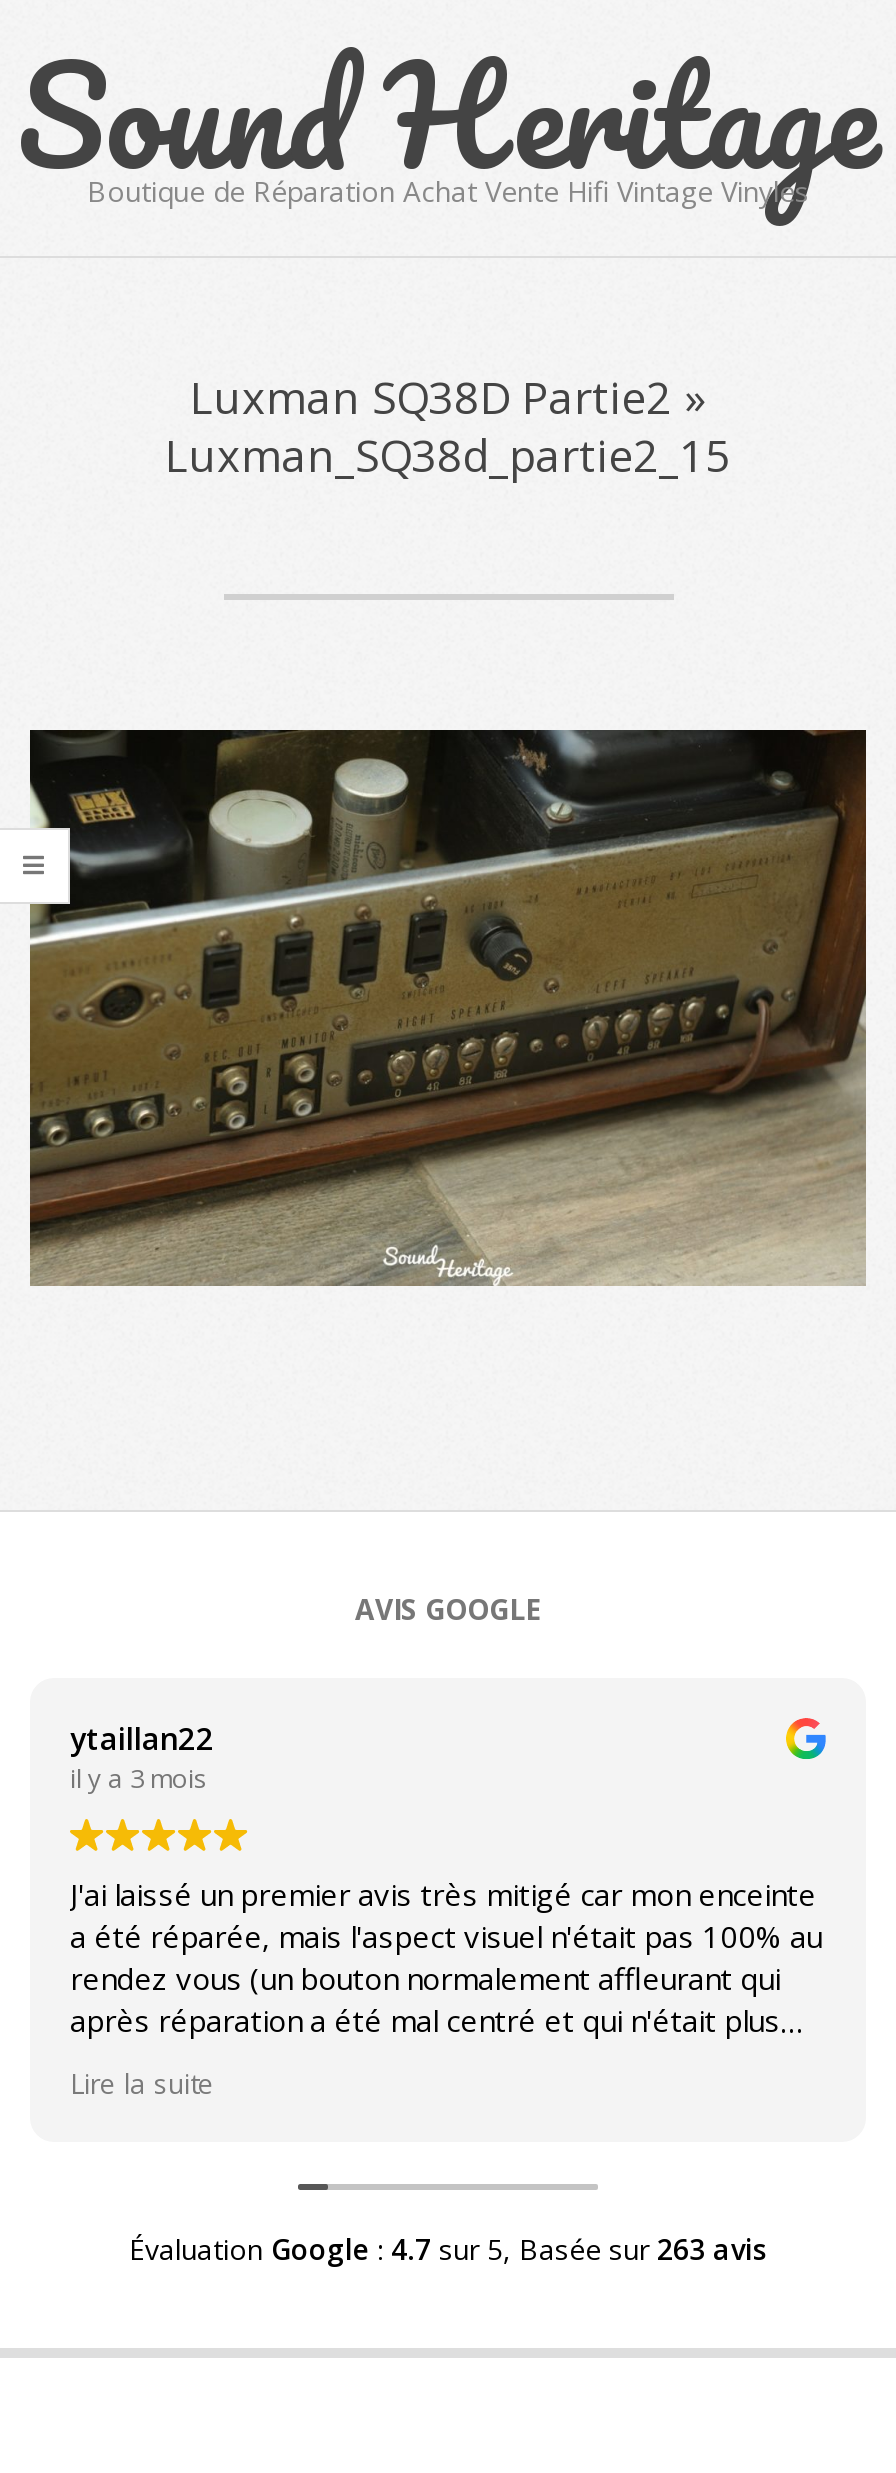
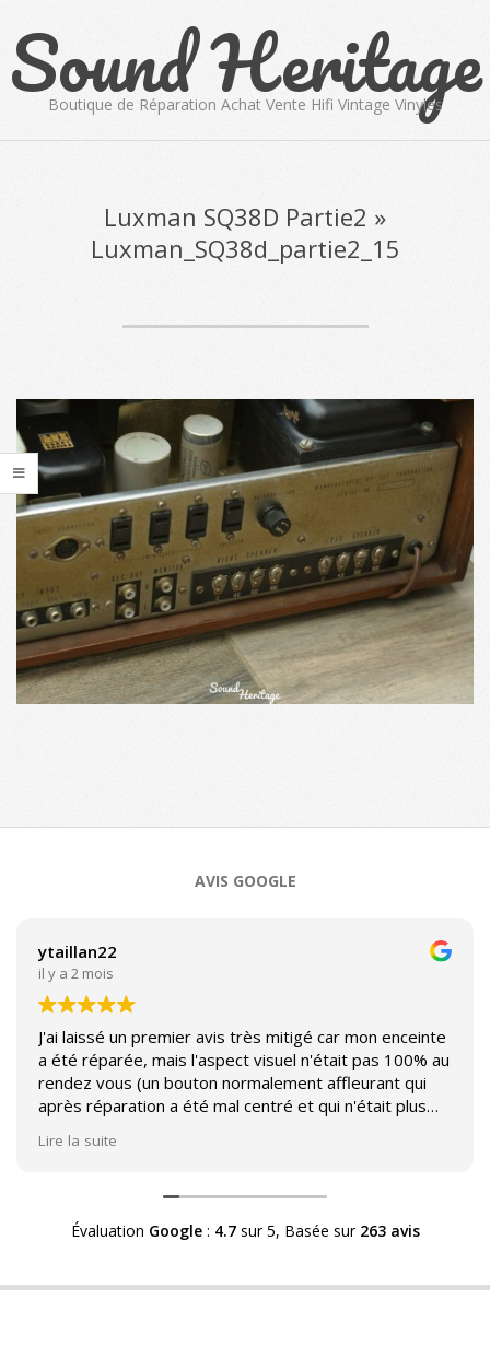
[70,1761,208,1797] il y a 3 mois -> [38,963,114,983] il y a 2 mois

